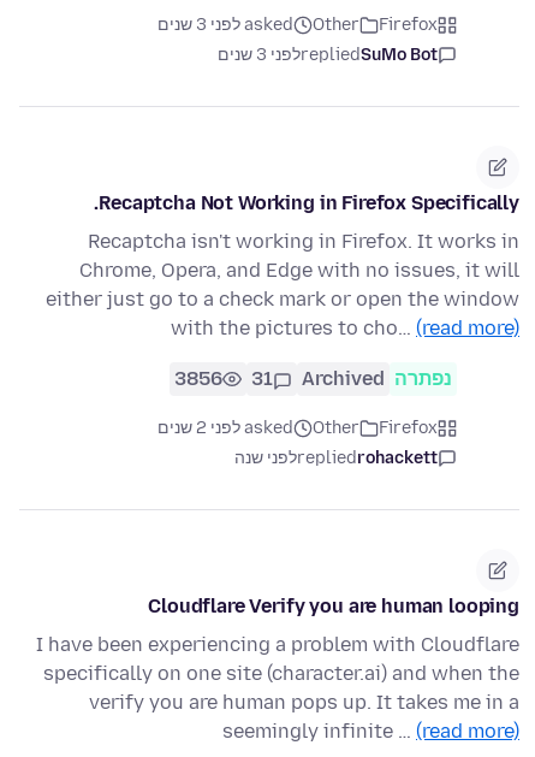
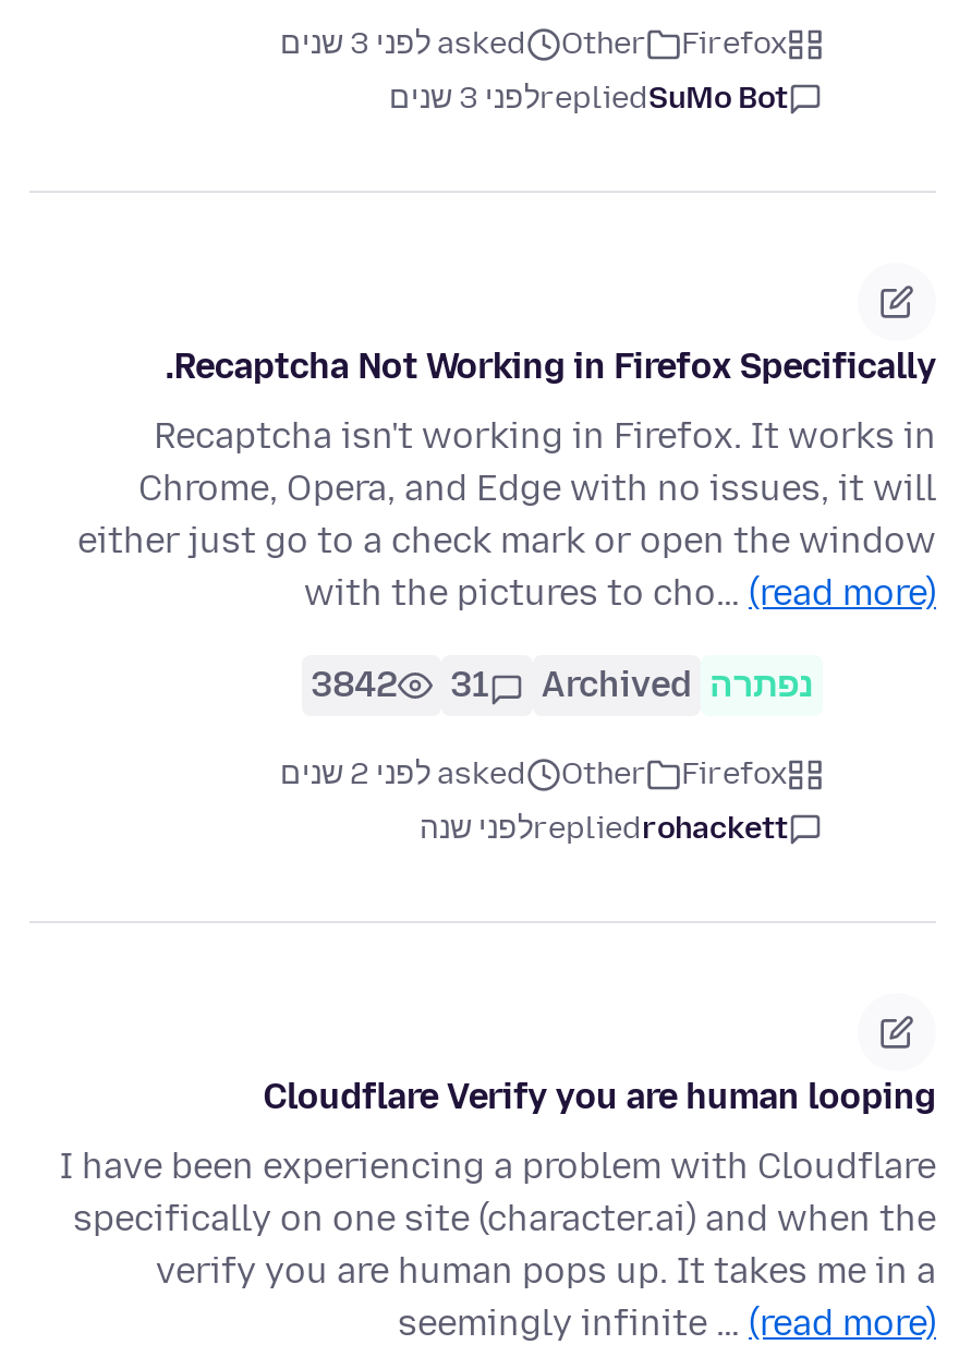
[174,368,222,391] 3856 -> [311,665,398,706] 3842

